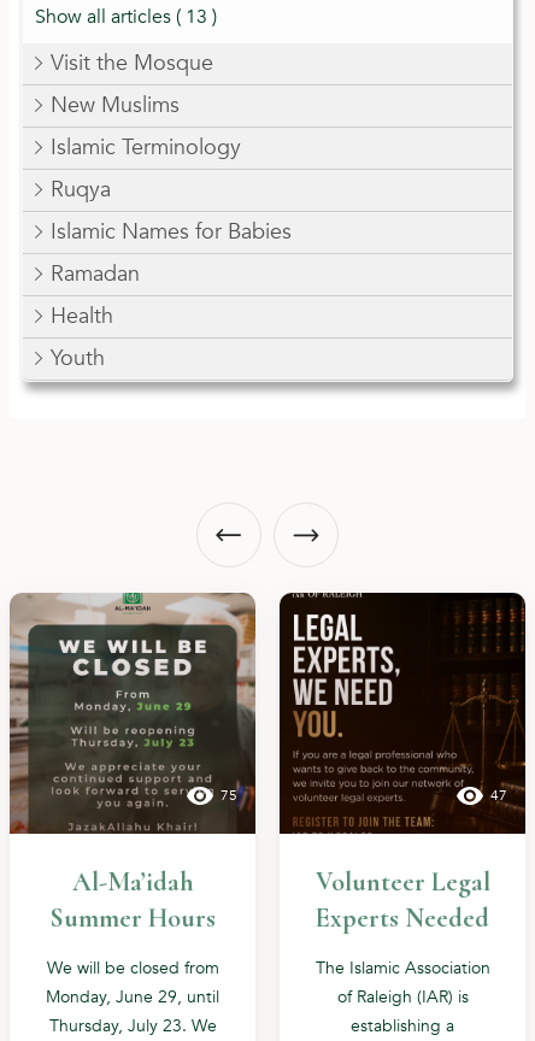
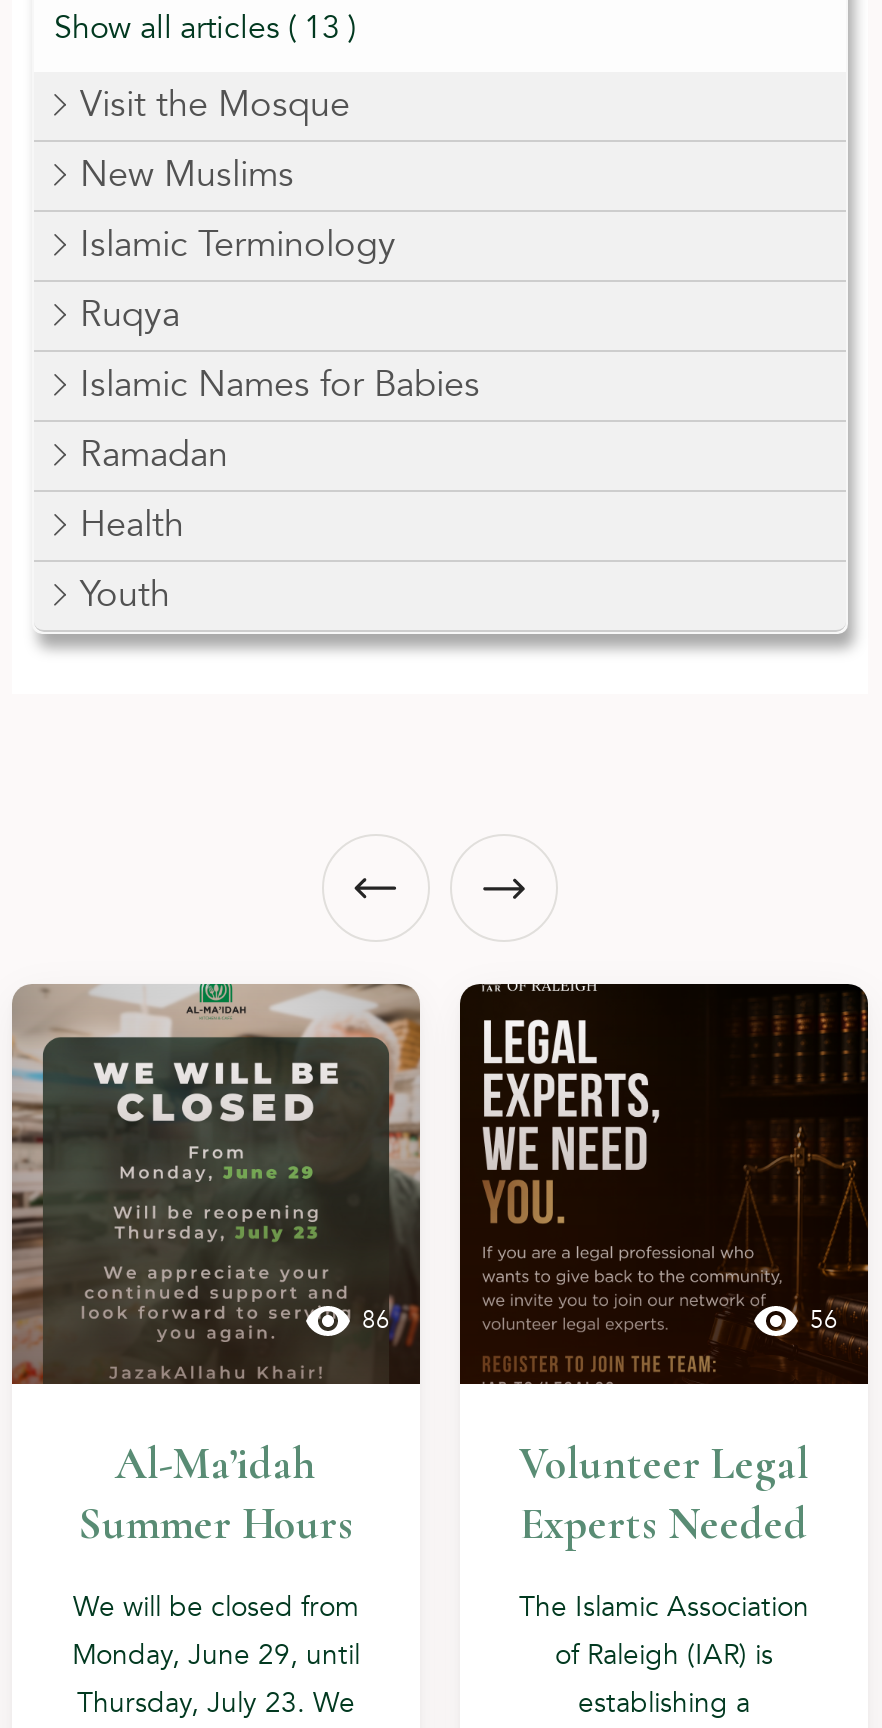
[221,785,237,804] 75 -> [362,1303,390,1335] 86
[490,785,507,804] 47 -> [810,1303,838,1335] 56

